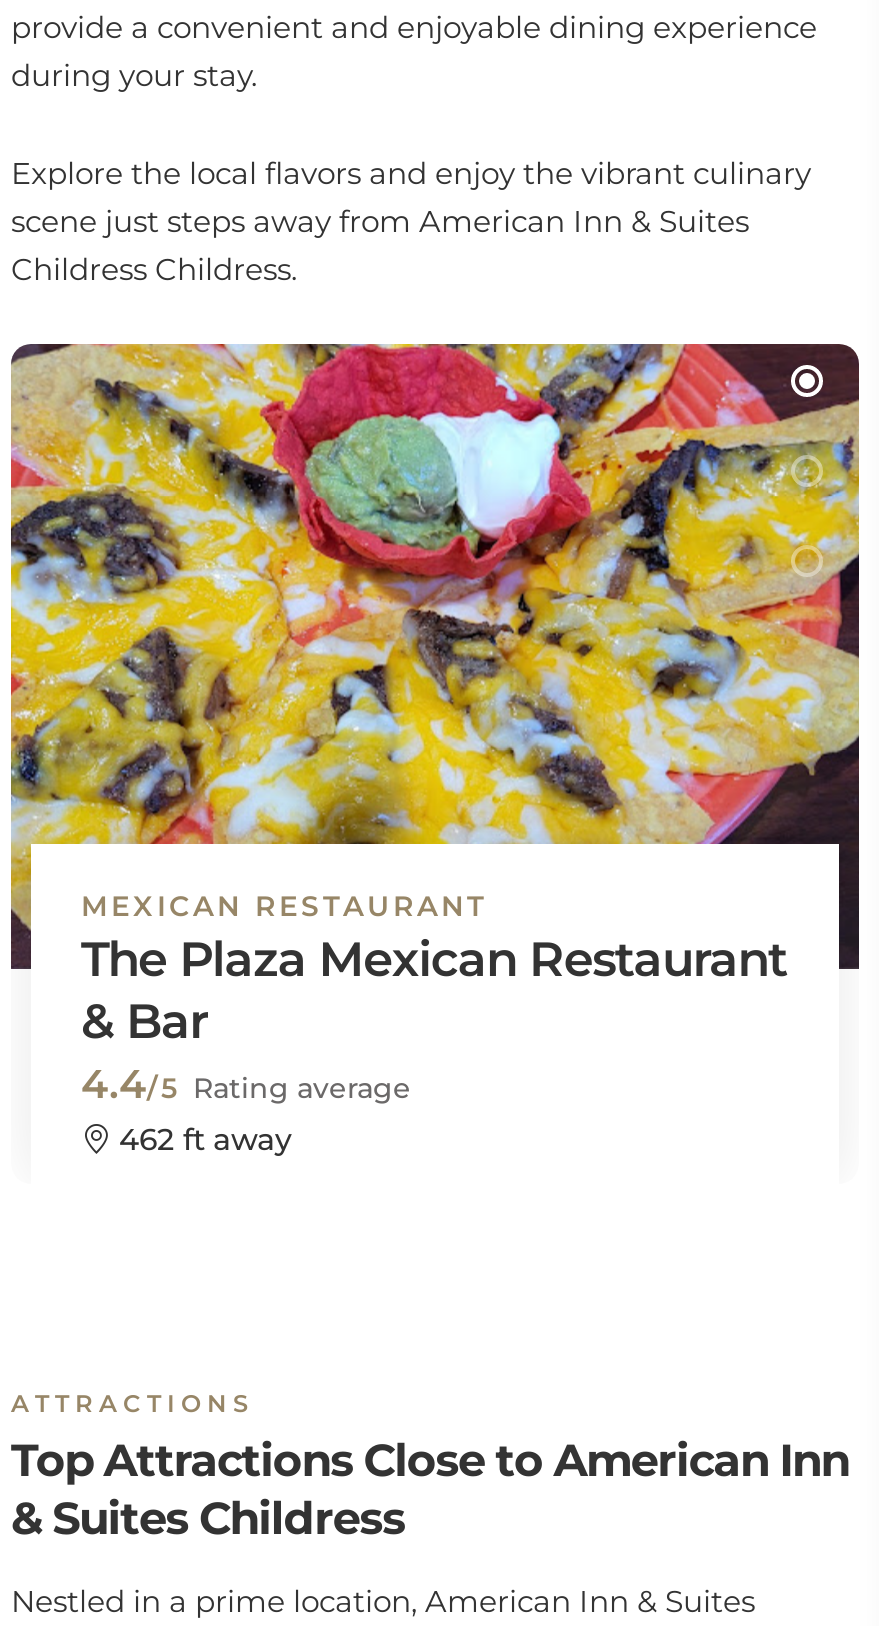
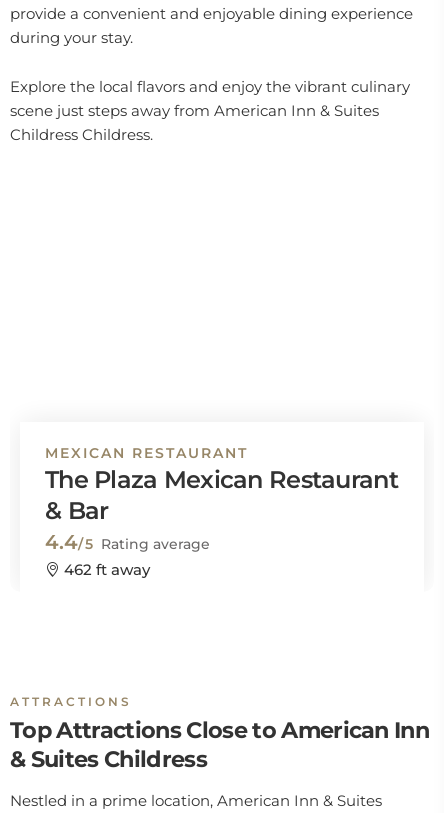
[9,342,861,972] [image] -> none

